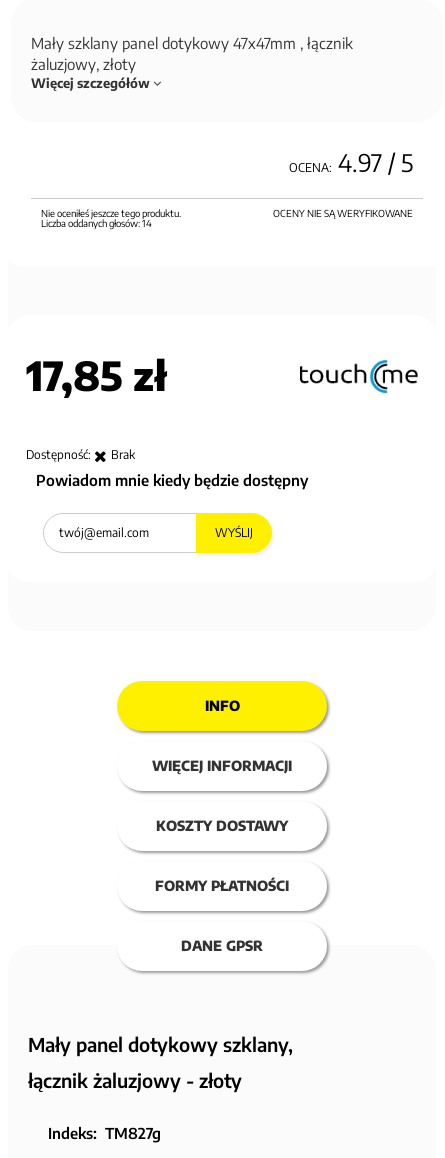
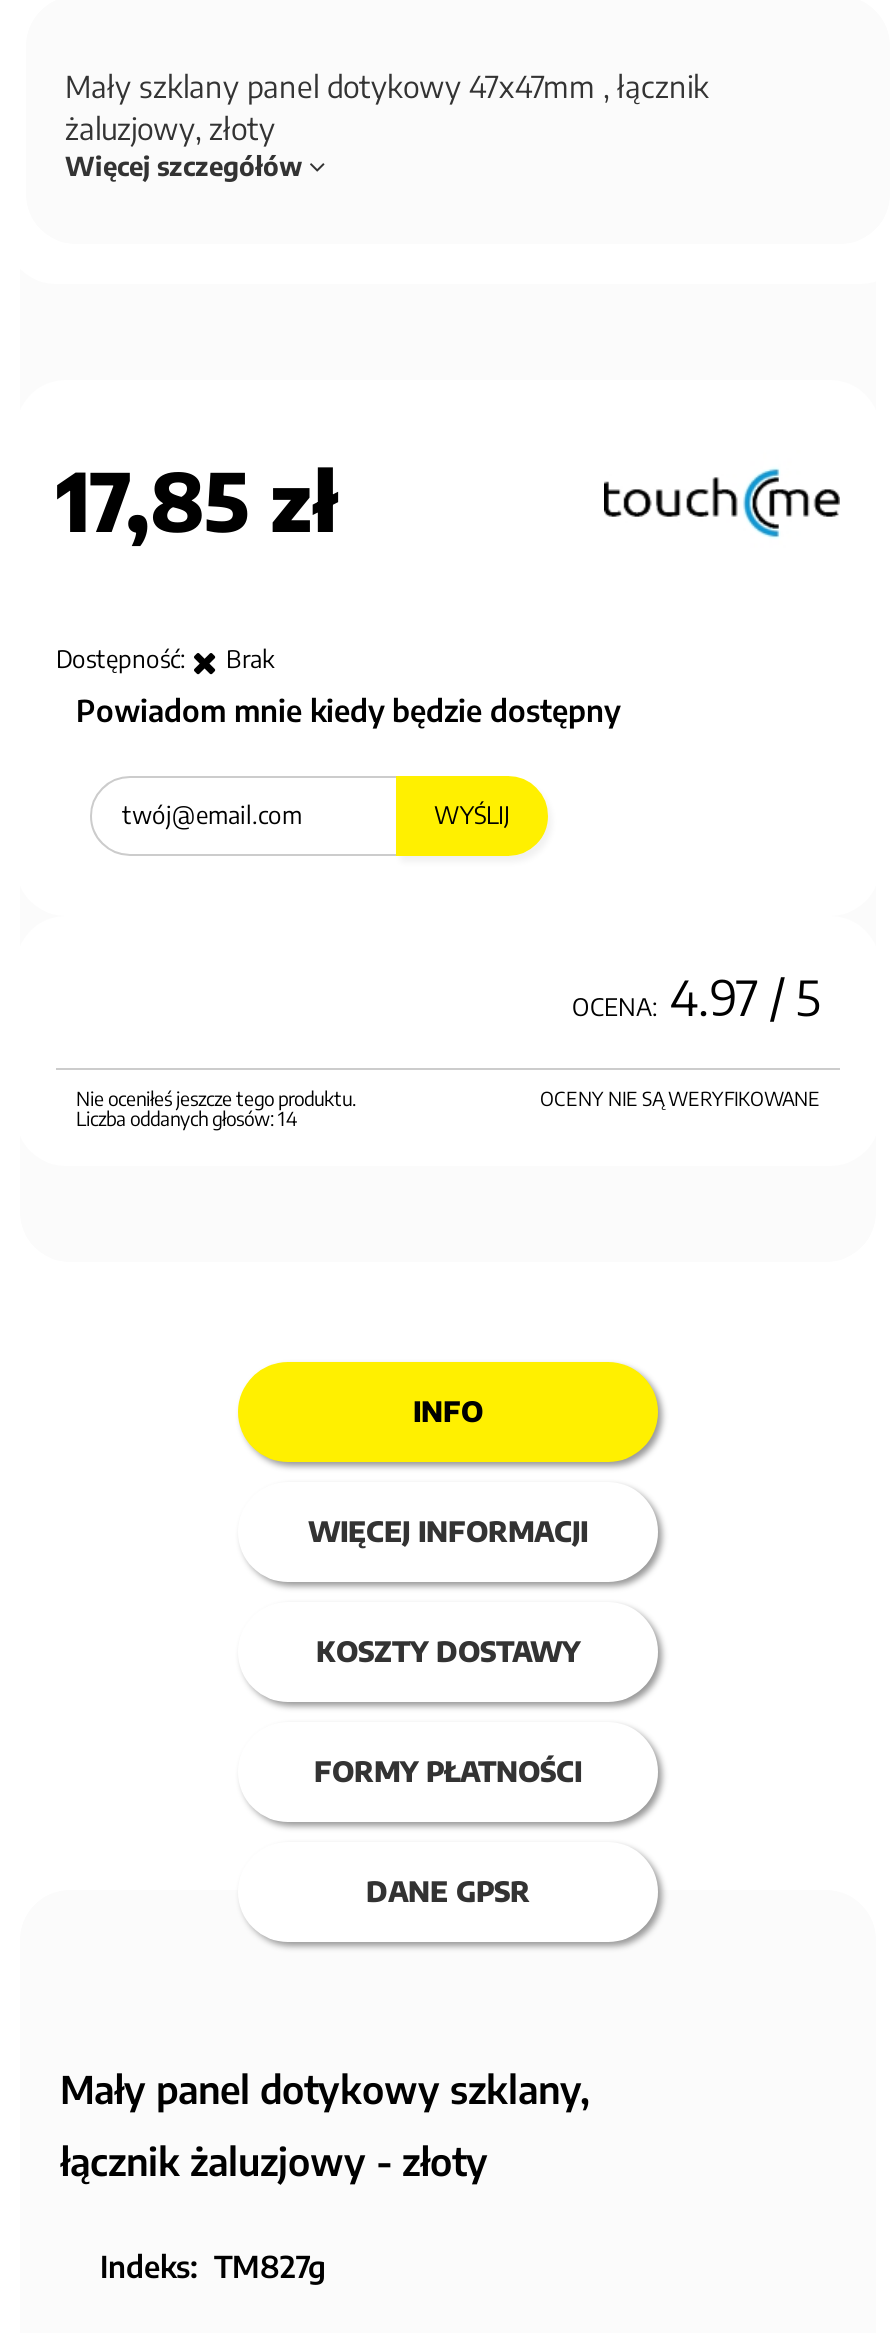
moved [40,147,412,229] -> [76,965,820,1129]: OCENA: 4.97 / 5 | OCENY NIE SĄ WERYFIKOWANE | Nie oceniłeś jeszcze tego produktu. | Liczba oddanych głosów: 14
moved [26,350,414,540] -> [56,450,832,829]: [image] | 17,85 zł | Dostępność: | Brak | Powiadom mnie kiedy będzie dostępny | WYŚLIJ

